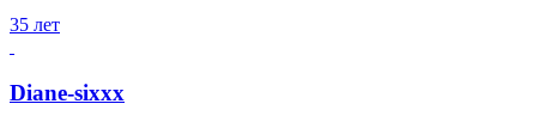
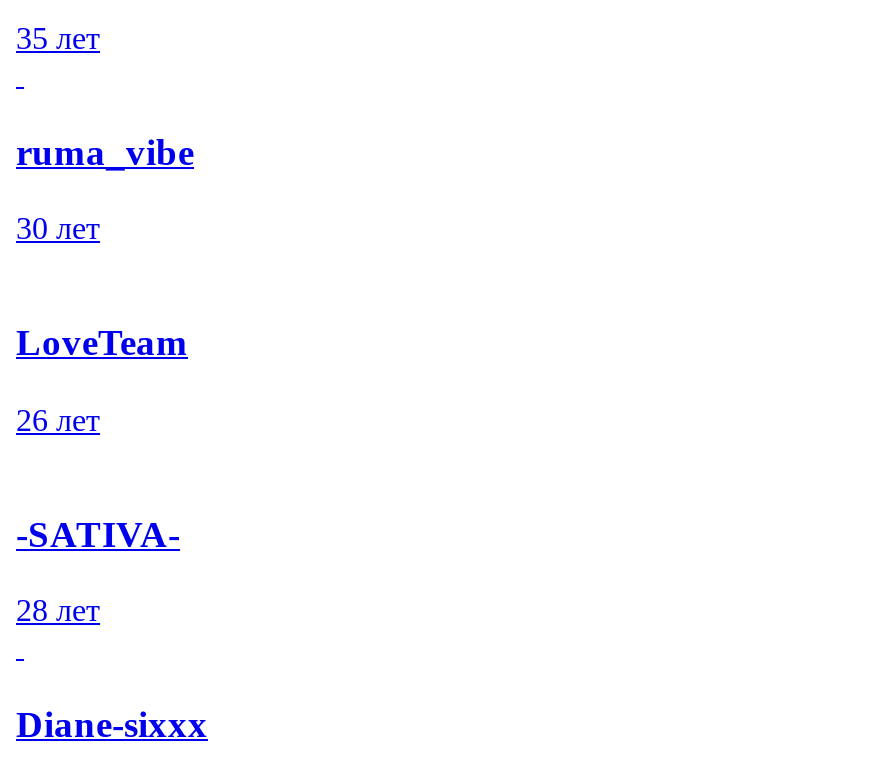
none -> [16,130,194,627] ruma_vibe | 30 лет | LoveTeam | 26 лет | -SATIVA- | 28 лет

